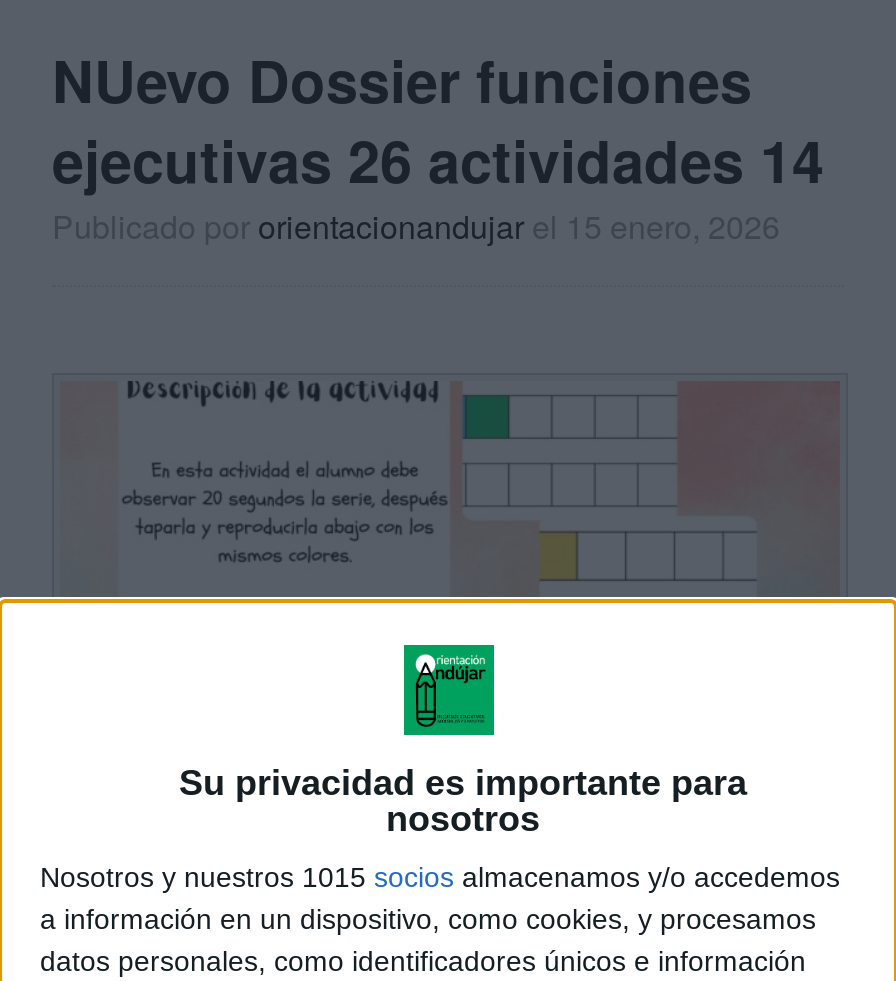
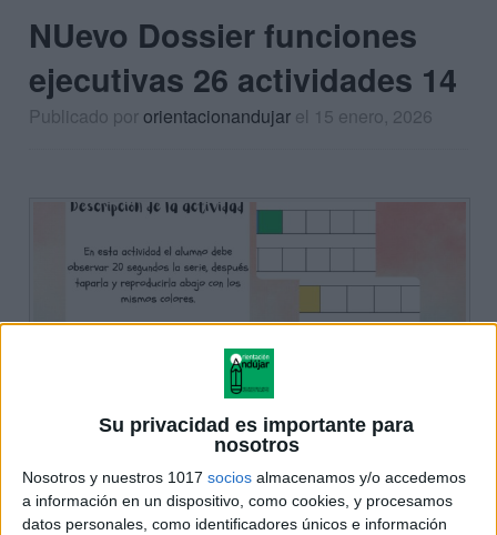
[40,860,840,892] Nosotros y nuestros 1015 socios almacenamos y/o accedemos -> [22,468,466,486] Nosotros y nuestros 1017 socios almacenamos y/o accedemos

